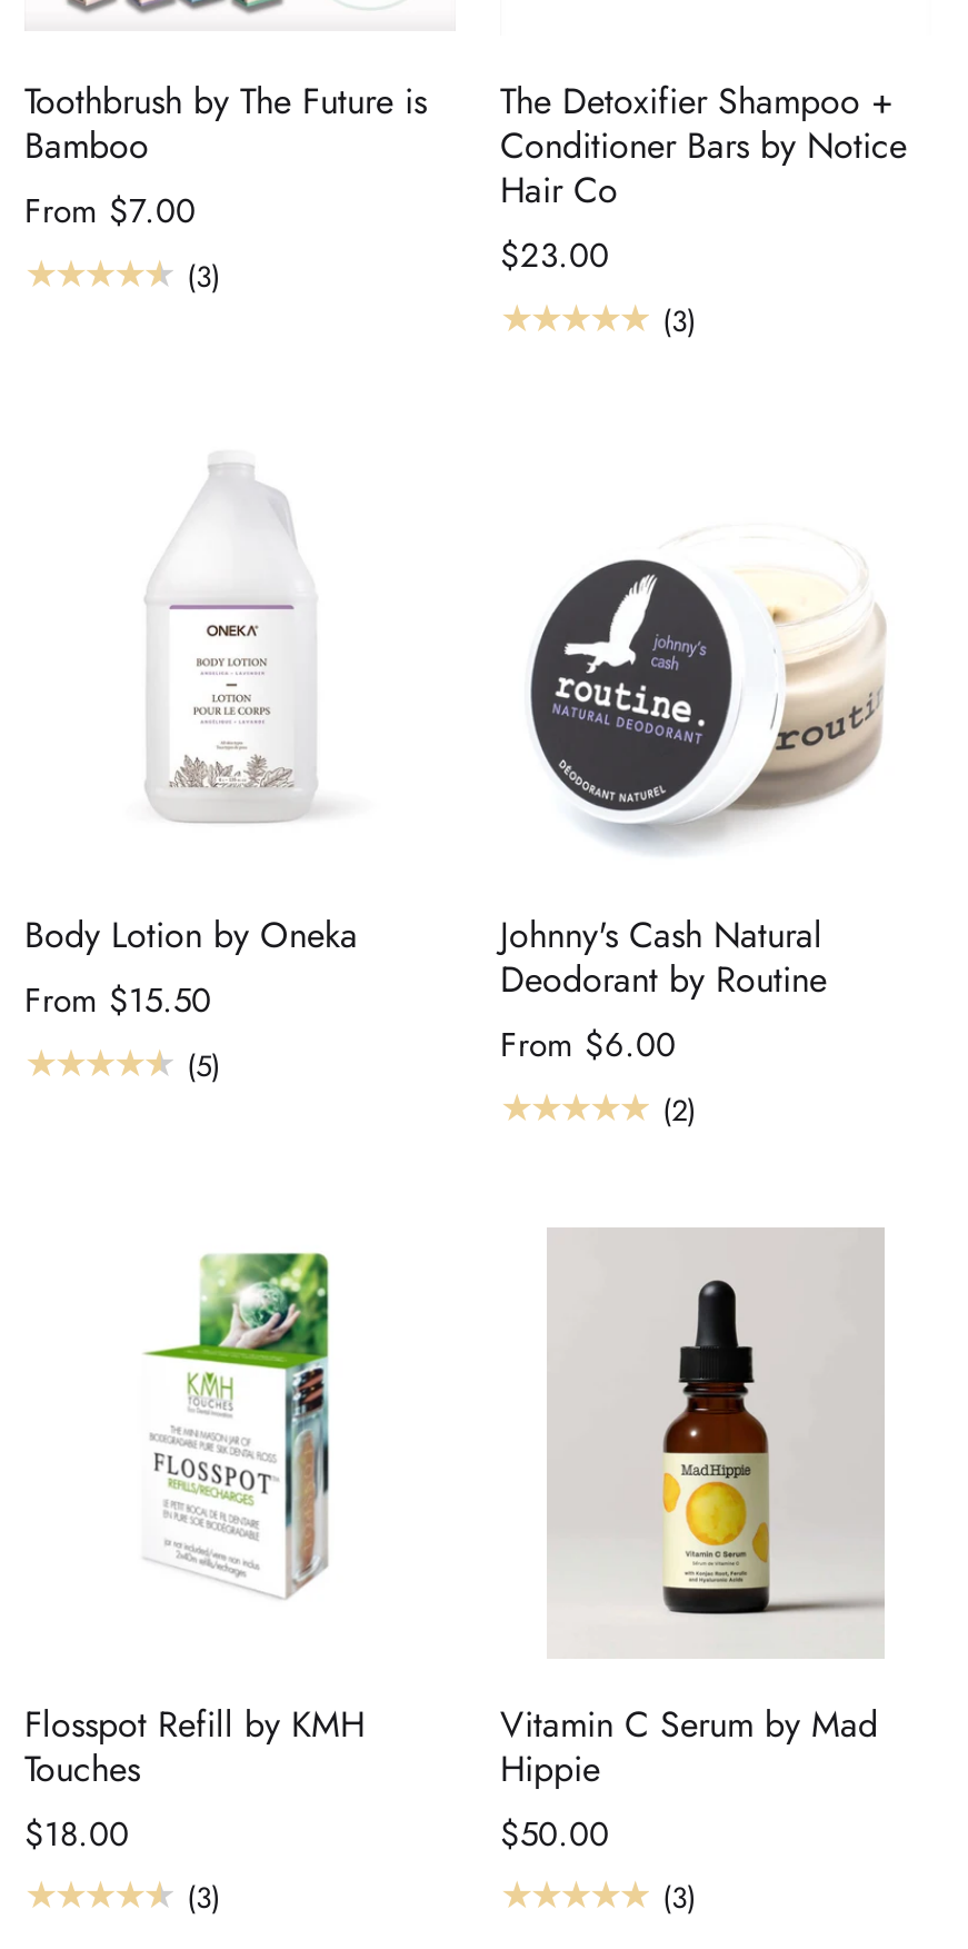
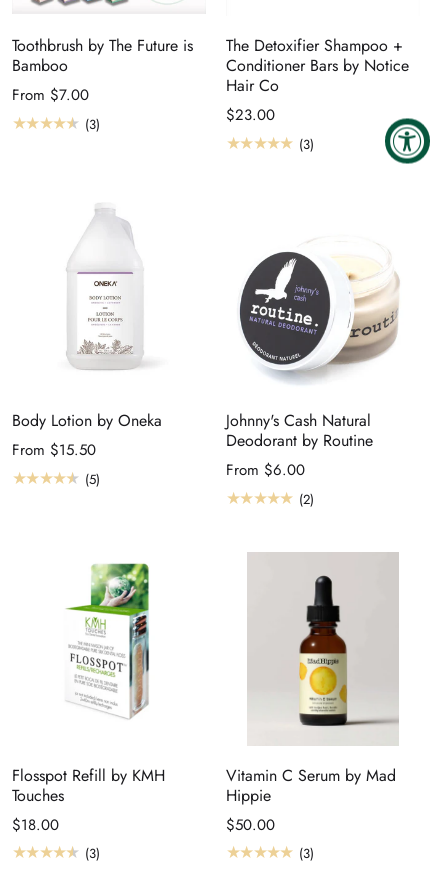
none -> [384,117,431,165] [image]

